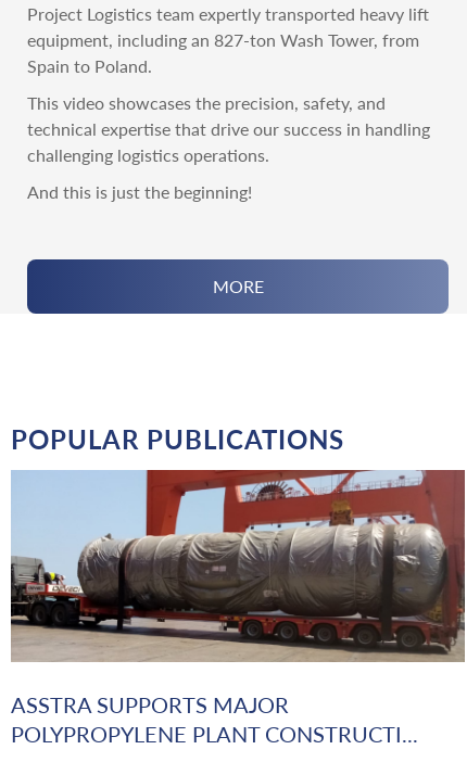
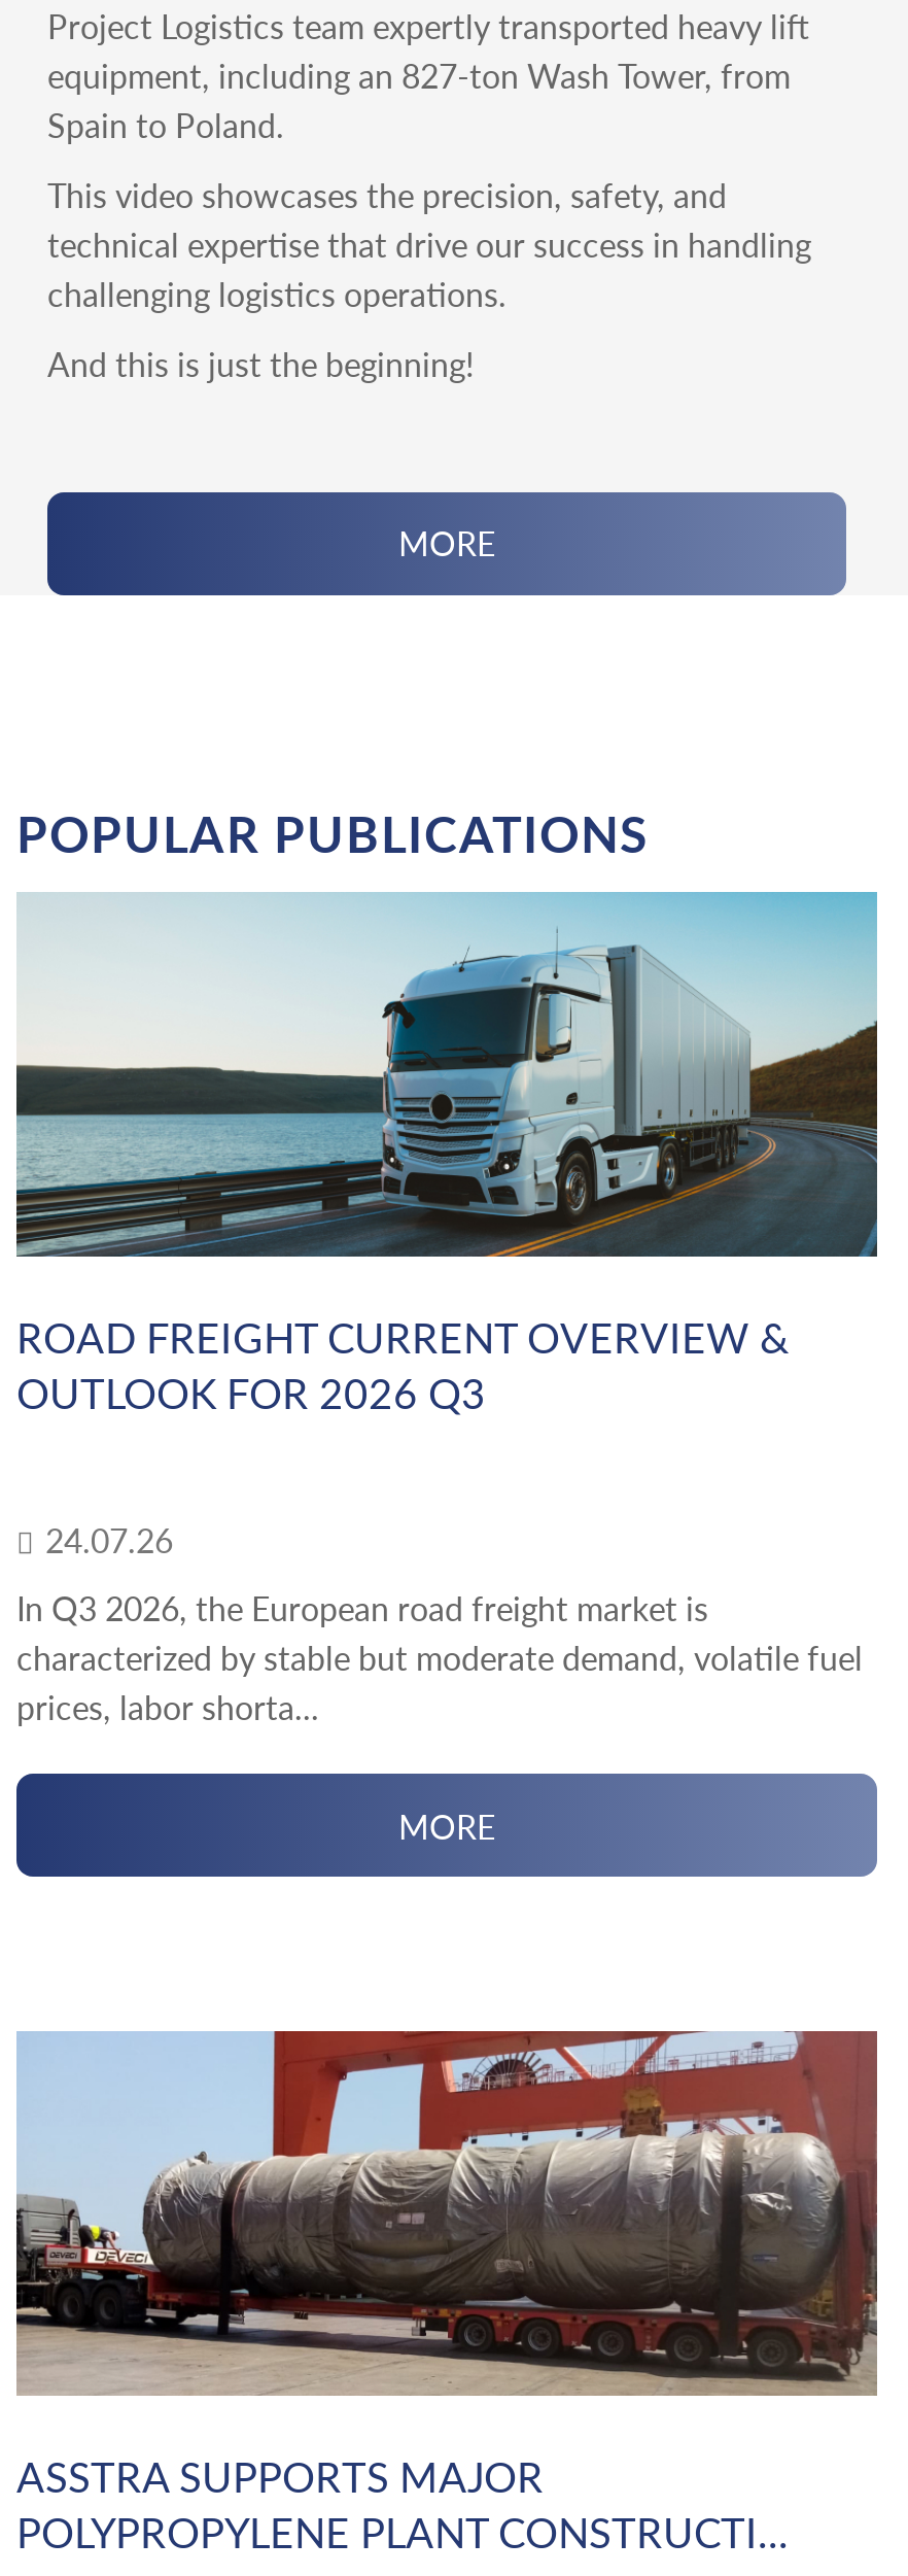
none -> [14,890,879,1845] [image] | ROAD FREIGHT CURRENT OVERVIEW & | OUTLOOK FOR 2026 Q3 | 24.07.26 | In Q3 2026, the European road freight market is | characterized by stable but moderate demand, volatile fuel | prices, labor shorta... | MORE

